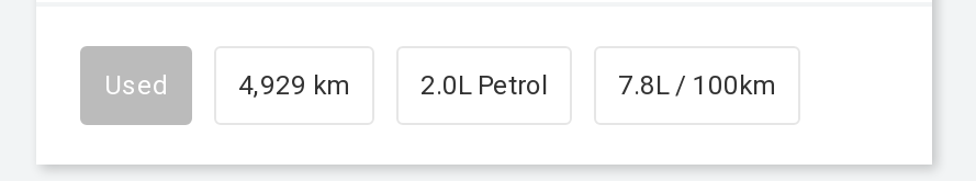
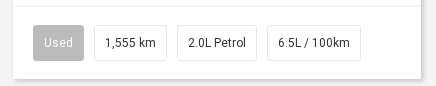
[238,71,350,102] 4,929 km -> [105,36,156,50] 1,555 km
[618,71,776,102] 7.8L / 100km -> [278,36,350,50] 6.5L / 100km

